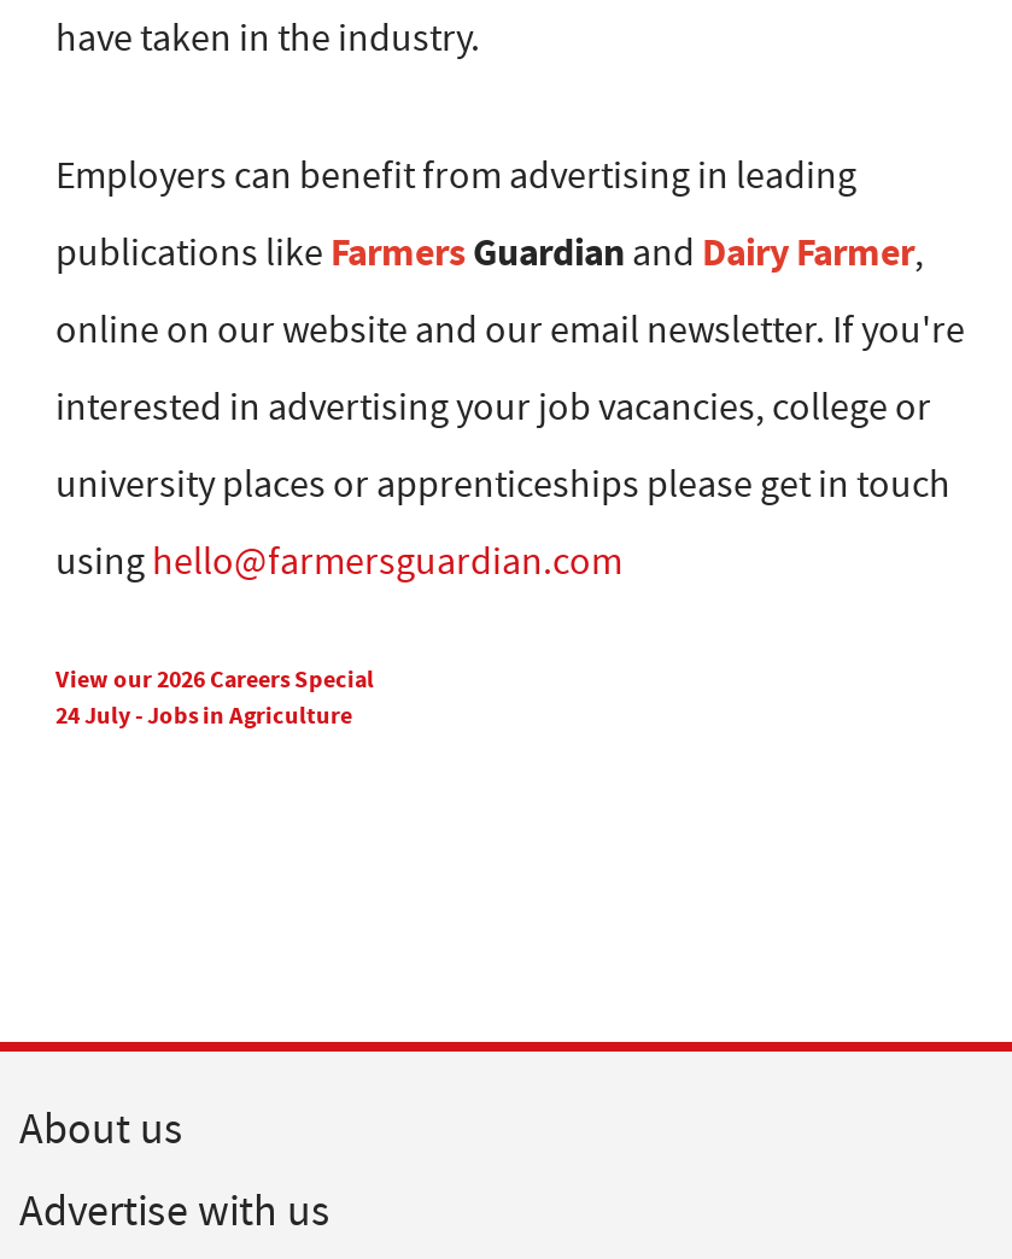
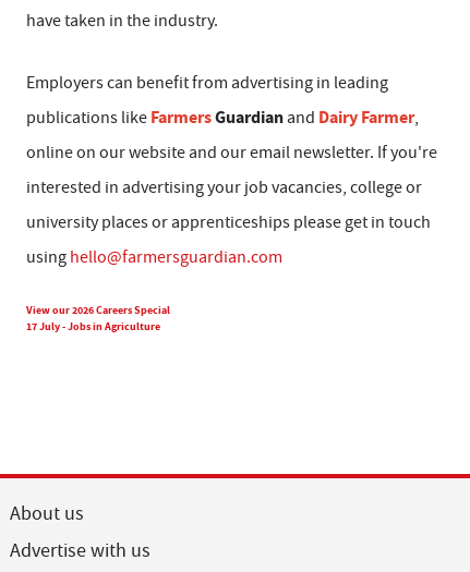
[55,699,352,730] 24 July - Jobs in Agriculture -> [26,319,160,333] 17 July - Jobs in Agriculture

